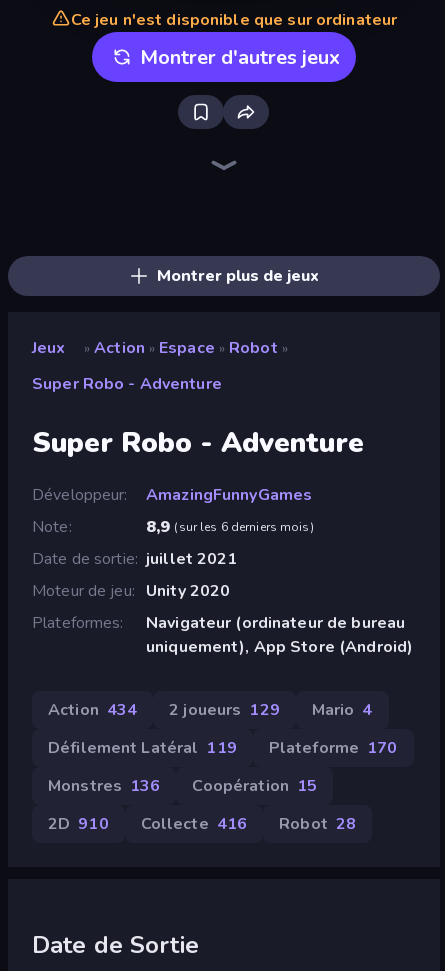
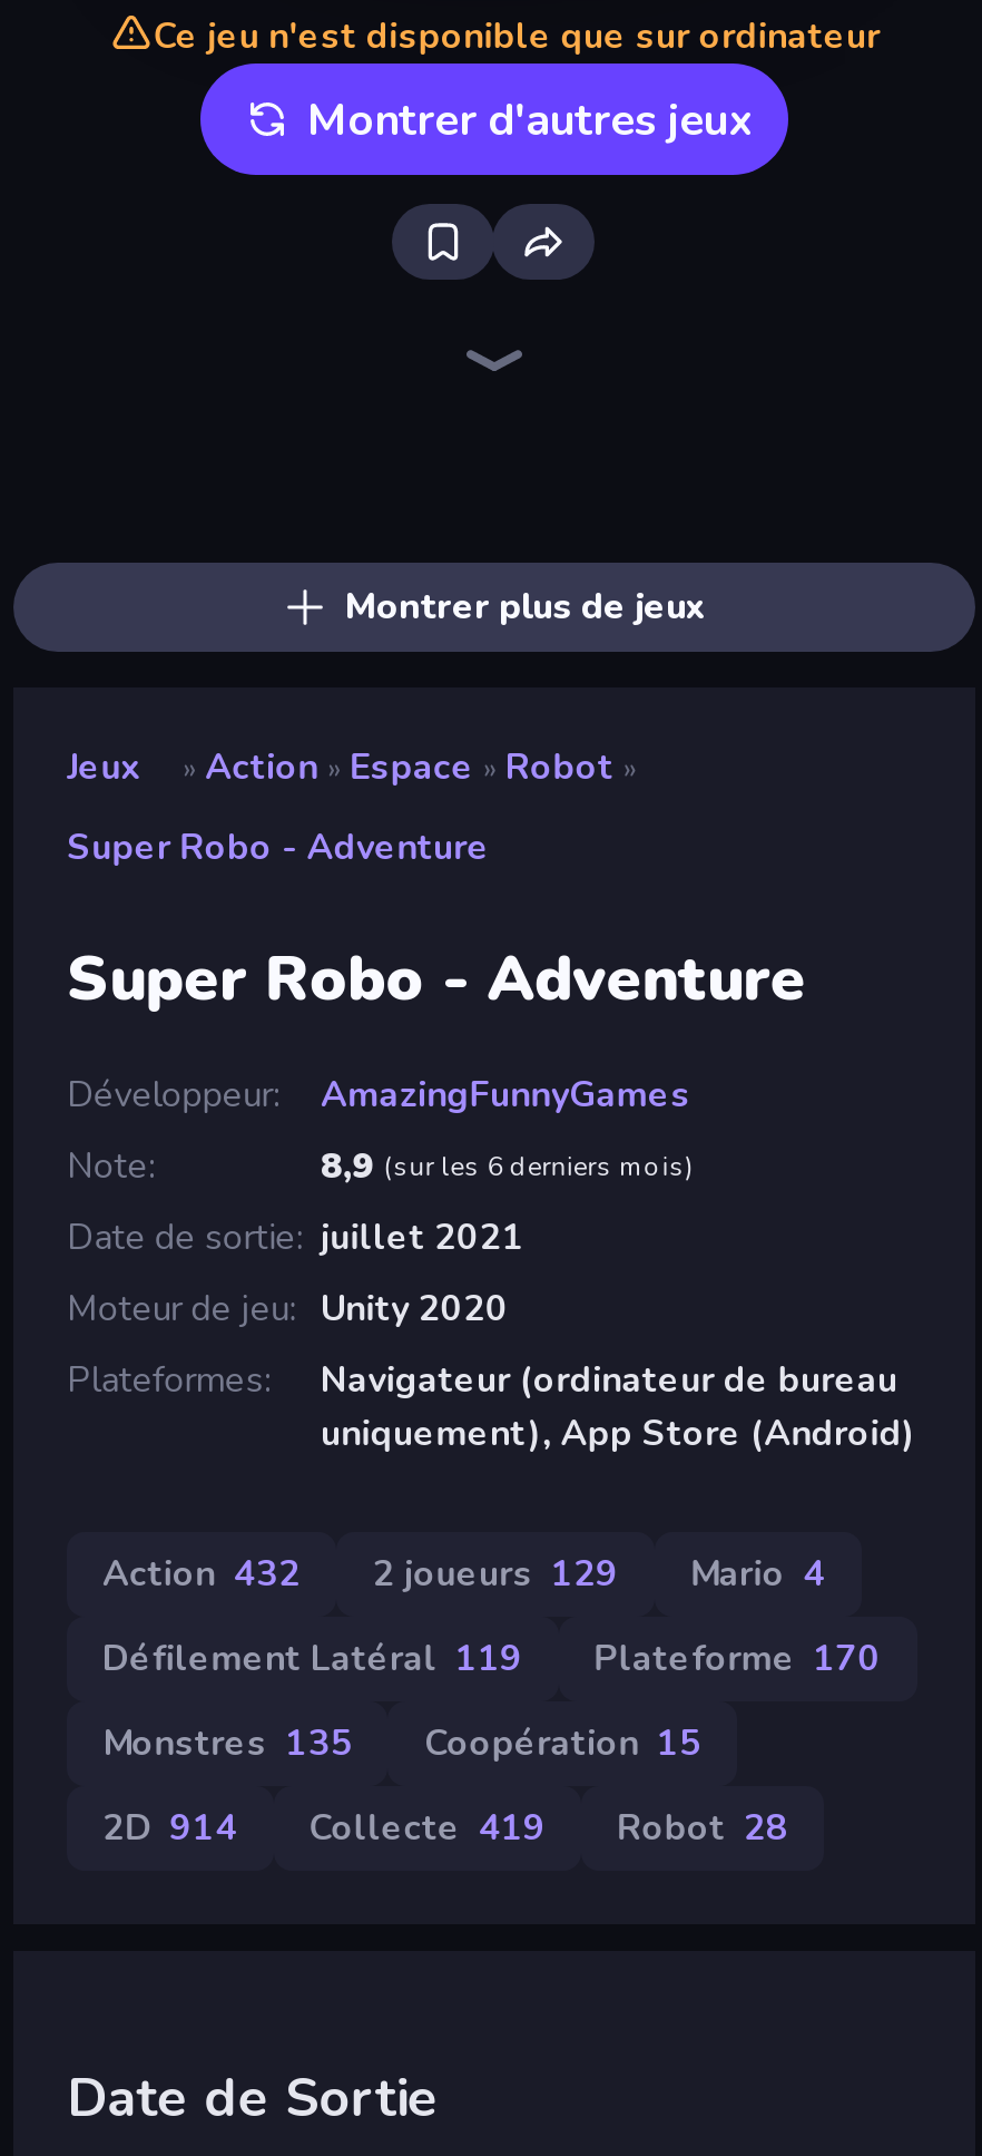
[48,699,373,721] Action 434 2 joueurs 129 Mario 4 -> [102,1549,825,1598] Action 432 2 joueurs 129 Mario 4
[48,775,317,797] Monstres 136 Coopération 15 -> [102,1719,702,1768] Monstres 135 Coopération 15
[48,813,109,835] 2D 910 -> [102,1803,238,1852] 2D 914
[141,813,247,835] Collecte 416 -> [309,1803,546,1852] Collecte 419

